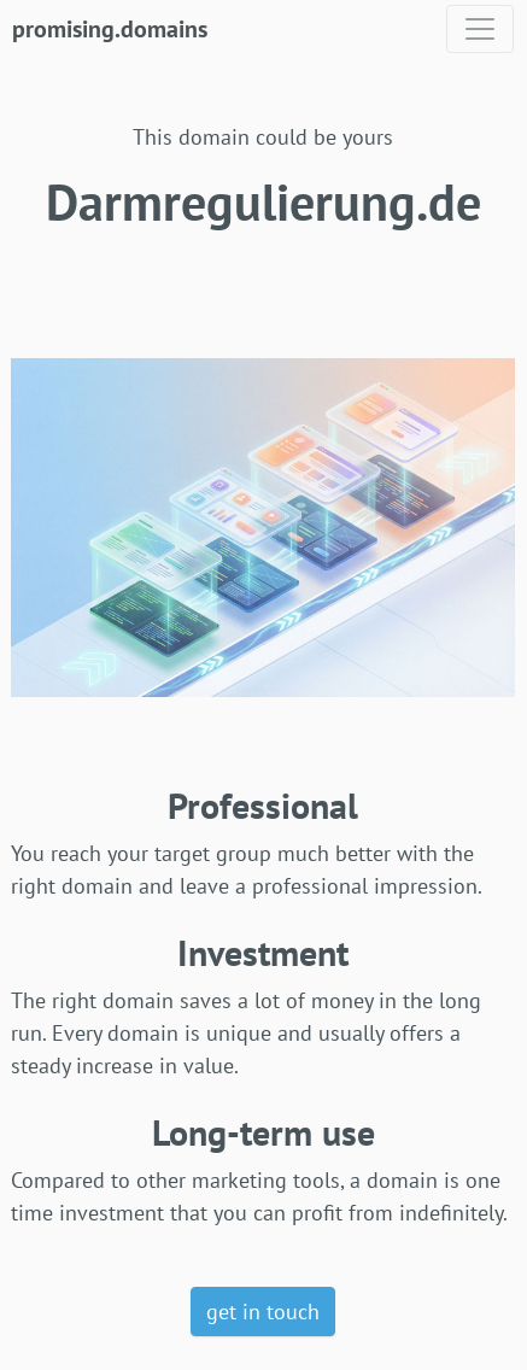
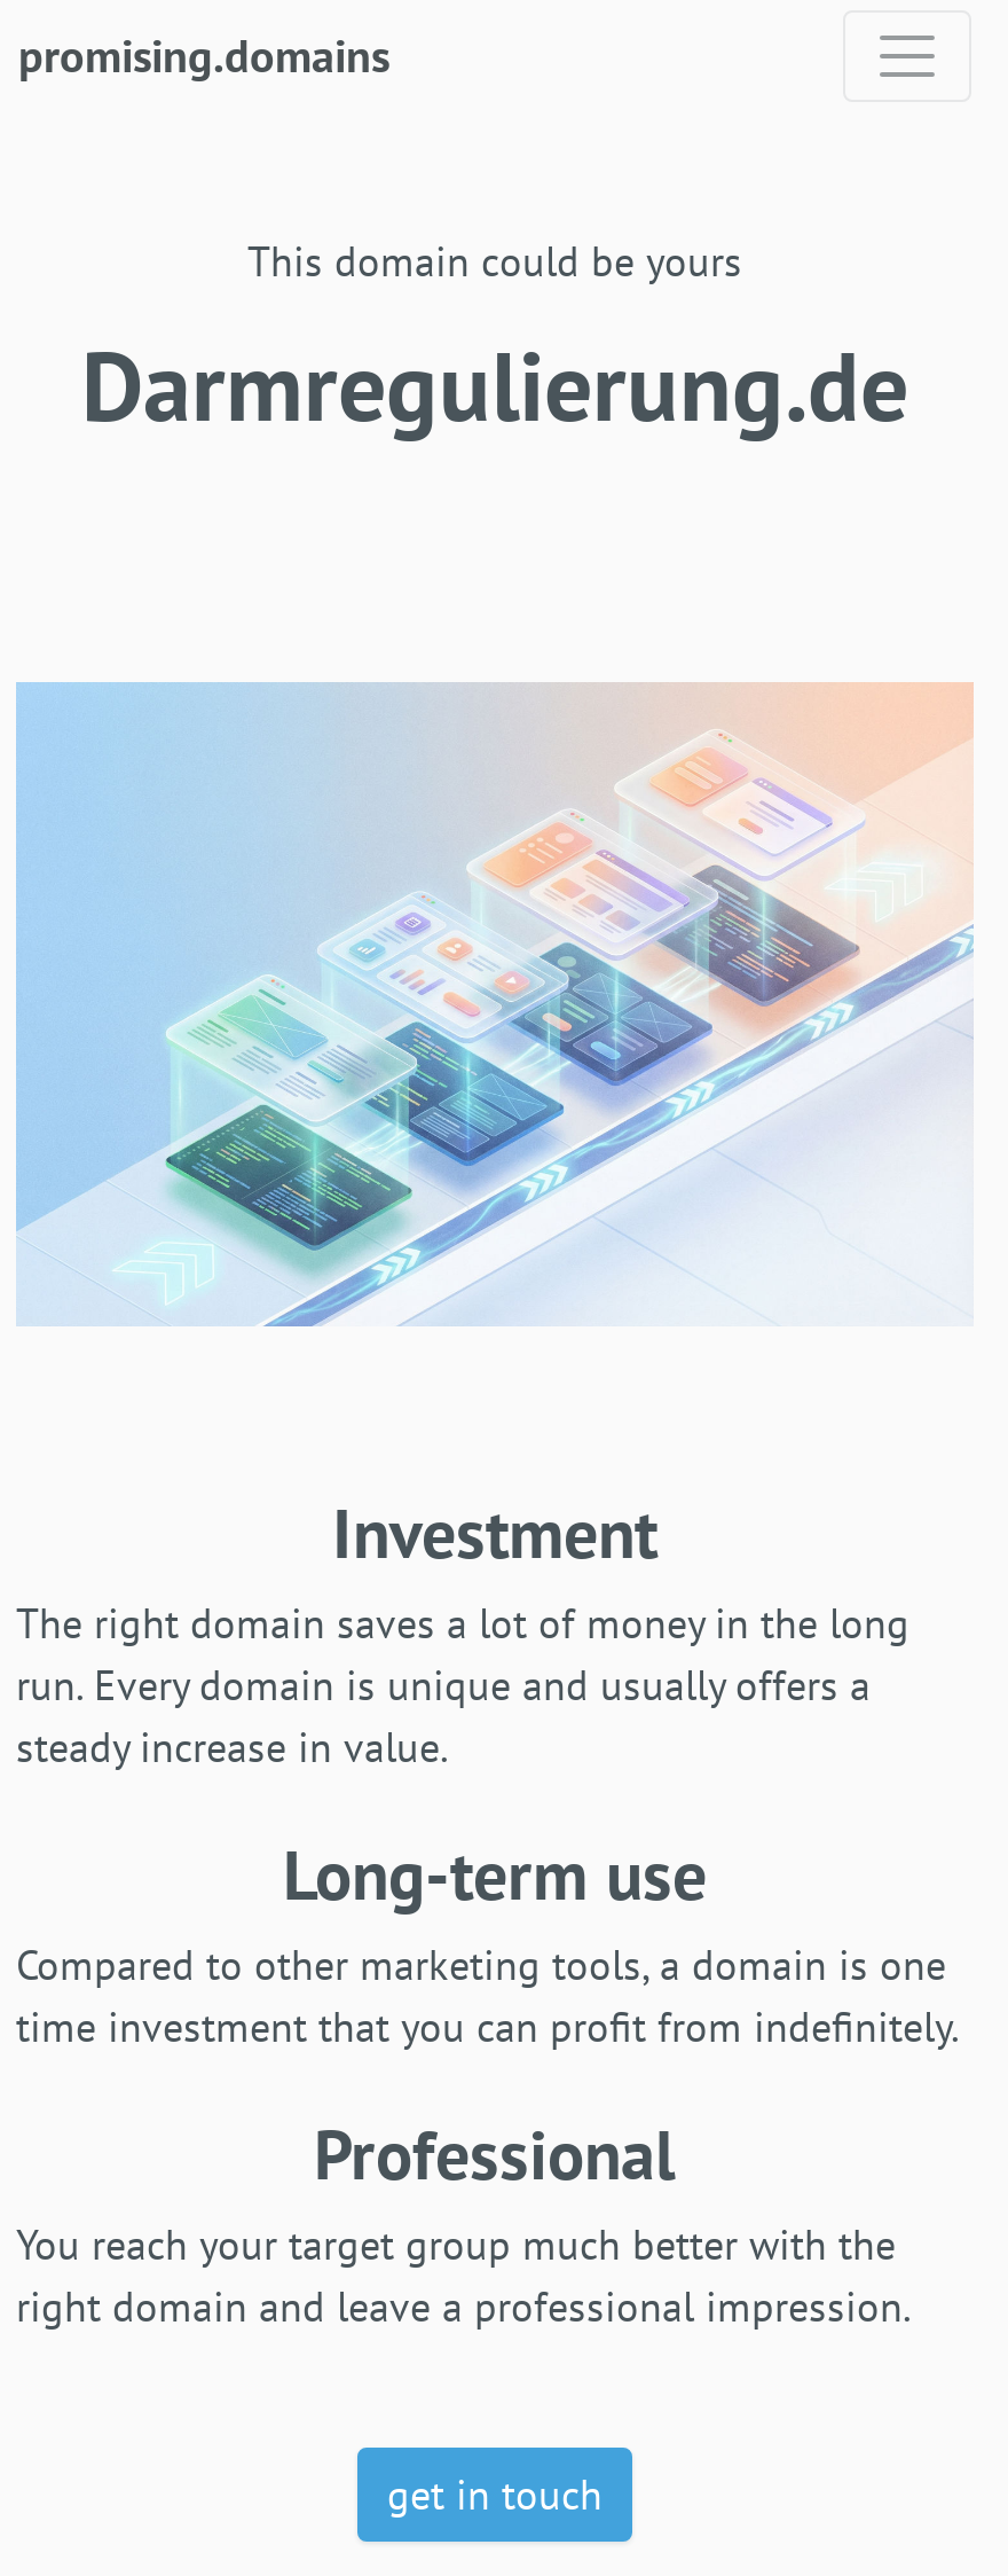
moved [11,781,482,899] -> [16,2107,912,2332]: Professional | You reach your target group much better with the | right domain and leave a professional impression.
moved [11,928,508,1226] -> [16,1486,960,2052]: Investment | The right domain saves a lot of money in the long | run. Every domain is unique and usually offers a | steady increase in value. | Long-term use | Compared to other marketing tools, a domain is one | time investment that you can profit from indefinitely.

